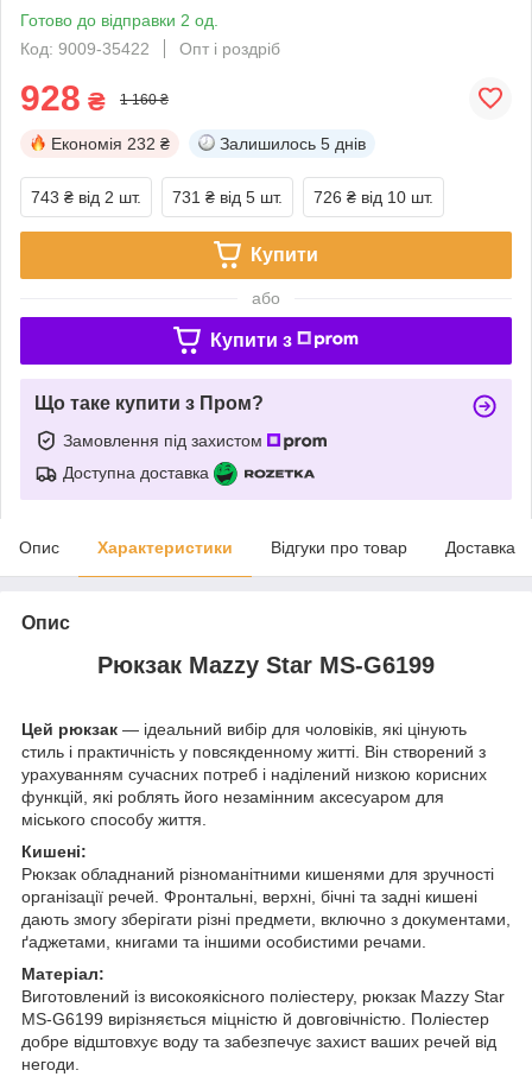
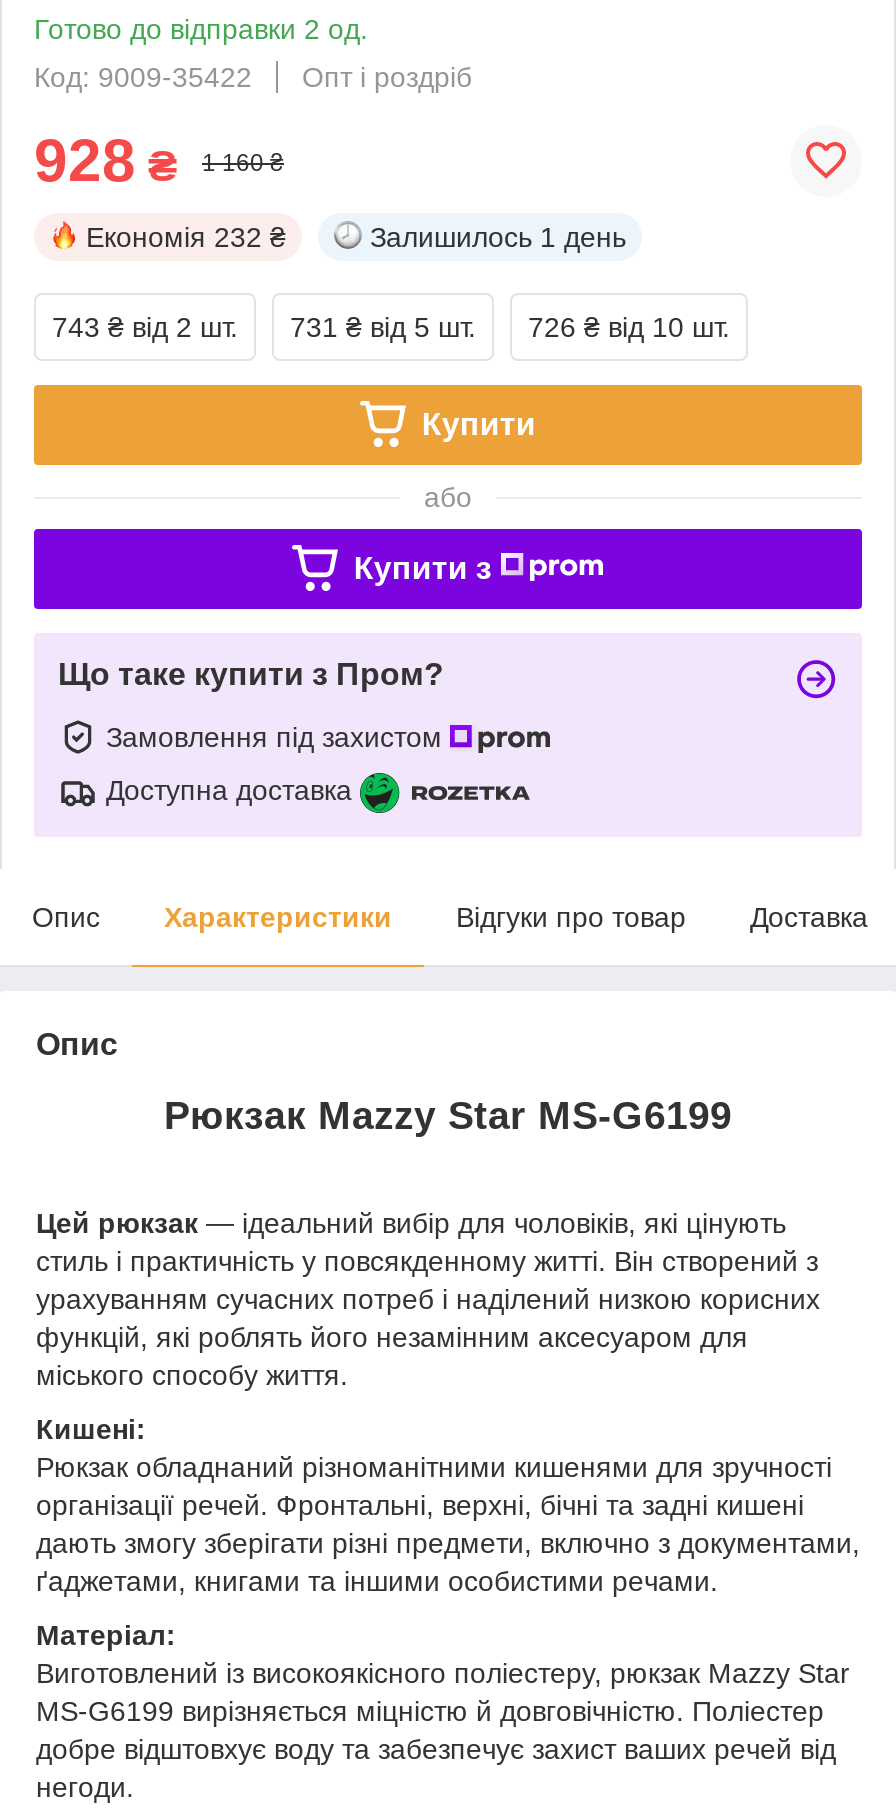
[220,134,366,153] Залишилось 5 днів -> [370,221,626,253] Залишилось 1 день

